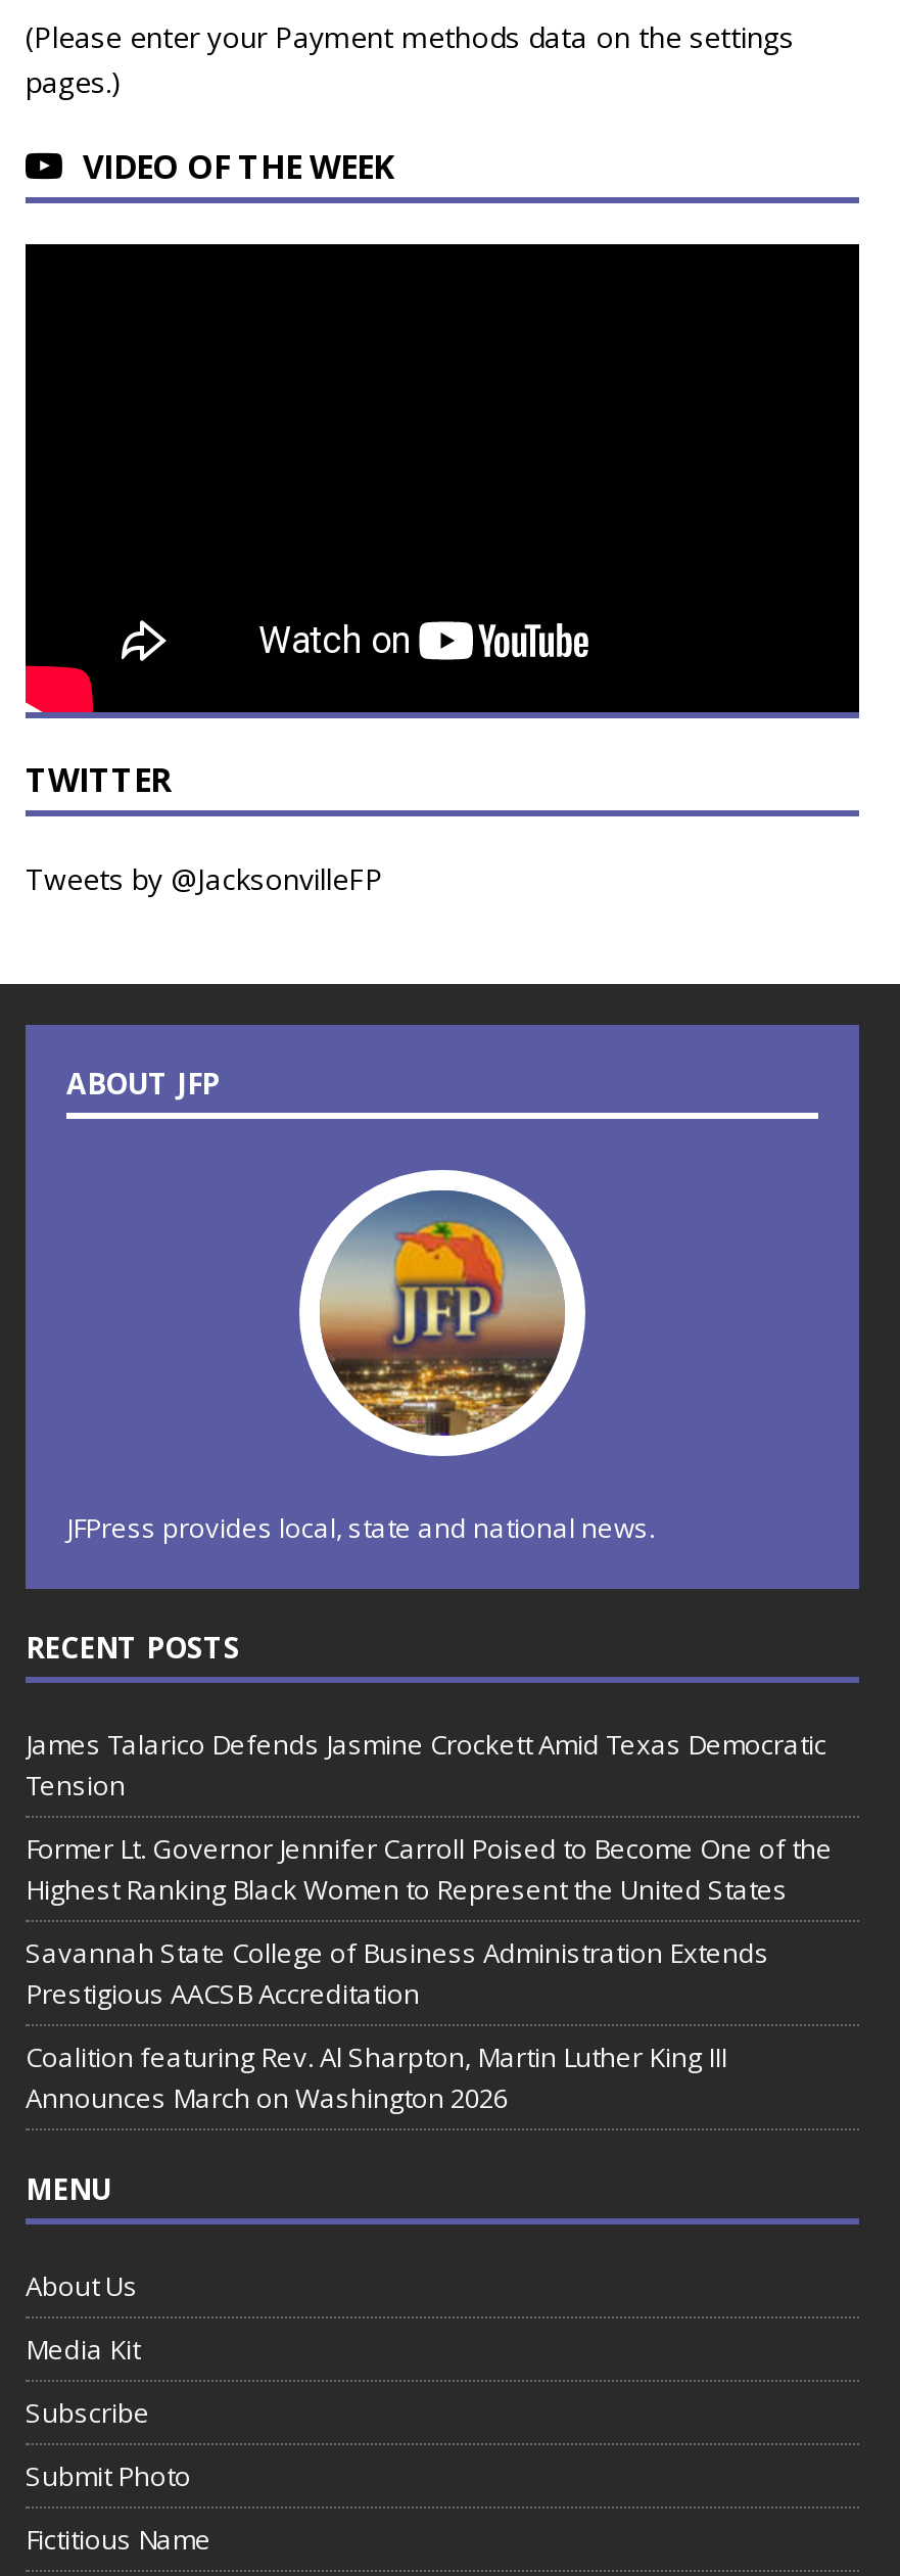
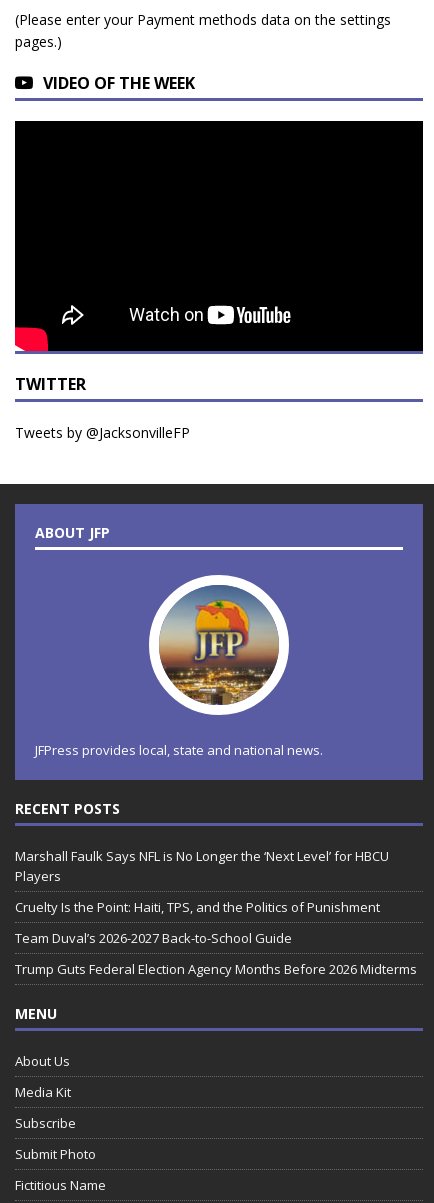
[26,1727,826,1804] James Talarico Defends Jasmine Crockett Amid Texas Democratic | Tension -> [15,847,389,885] Marshall Faulk Says NFL is No Longer the ‘Next Level’ for HBCU | Players
[26,1831,833,1909] Former Lt. Governor Jennifer Carroll Poised to Become One of the | Highest Ranking Black Women to Represent the United States -> [15,898,380,916] Cruelty Is the Point: Haiti, TPS, and the Politics of Punishment
[26,1935,769,2013] Savannah State College of Business Administration Extends | Prestigious AACSB Accreditation -> [15,929,292,947] Team Duval’s 2026-2027 Back-to-School Guide
[26,2039,726,2117] Coalition featuring Rev. Al Sharpton, Martin Luther King III | Announces March on Washington 2026 -> [15,960,417,978] Trump Guts Federal Election Agency Months Before 2026 Midterms

